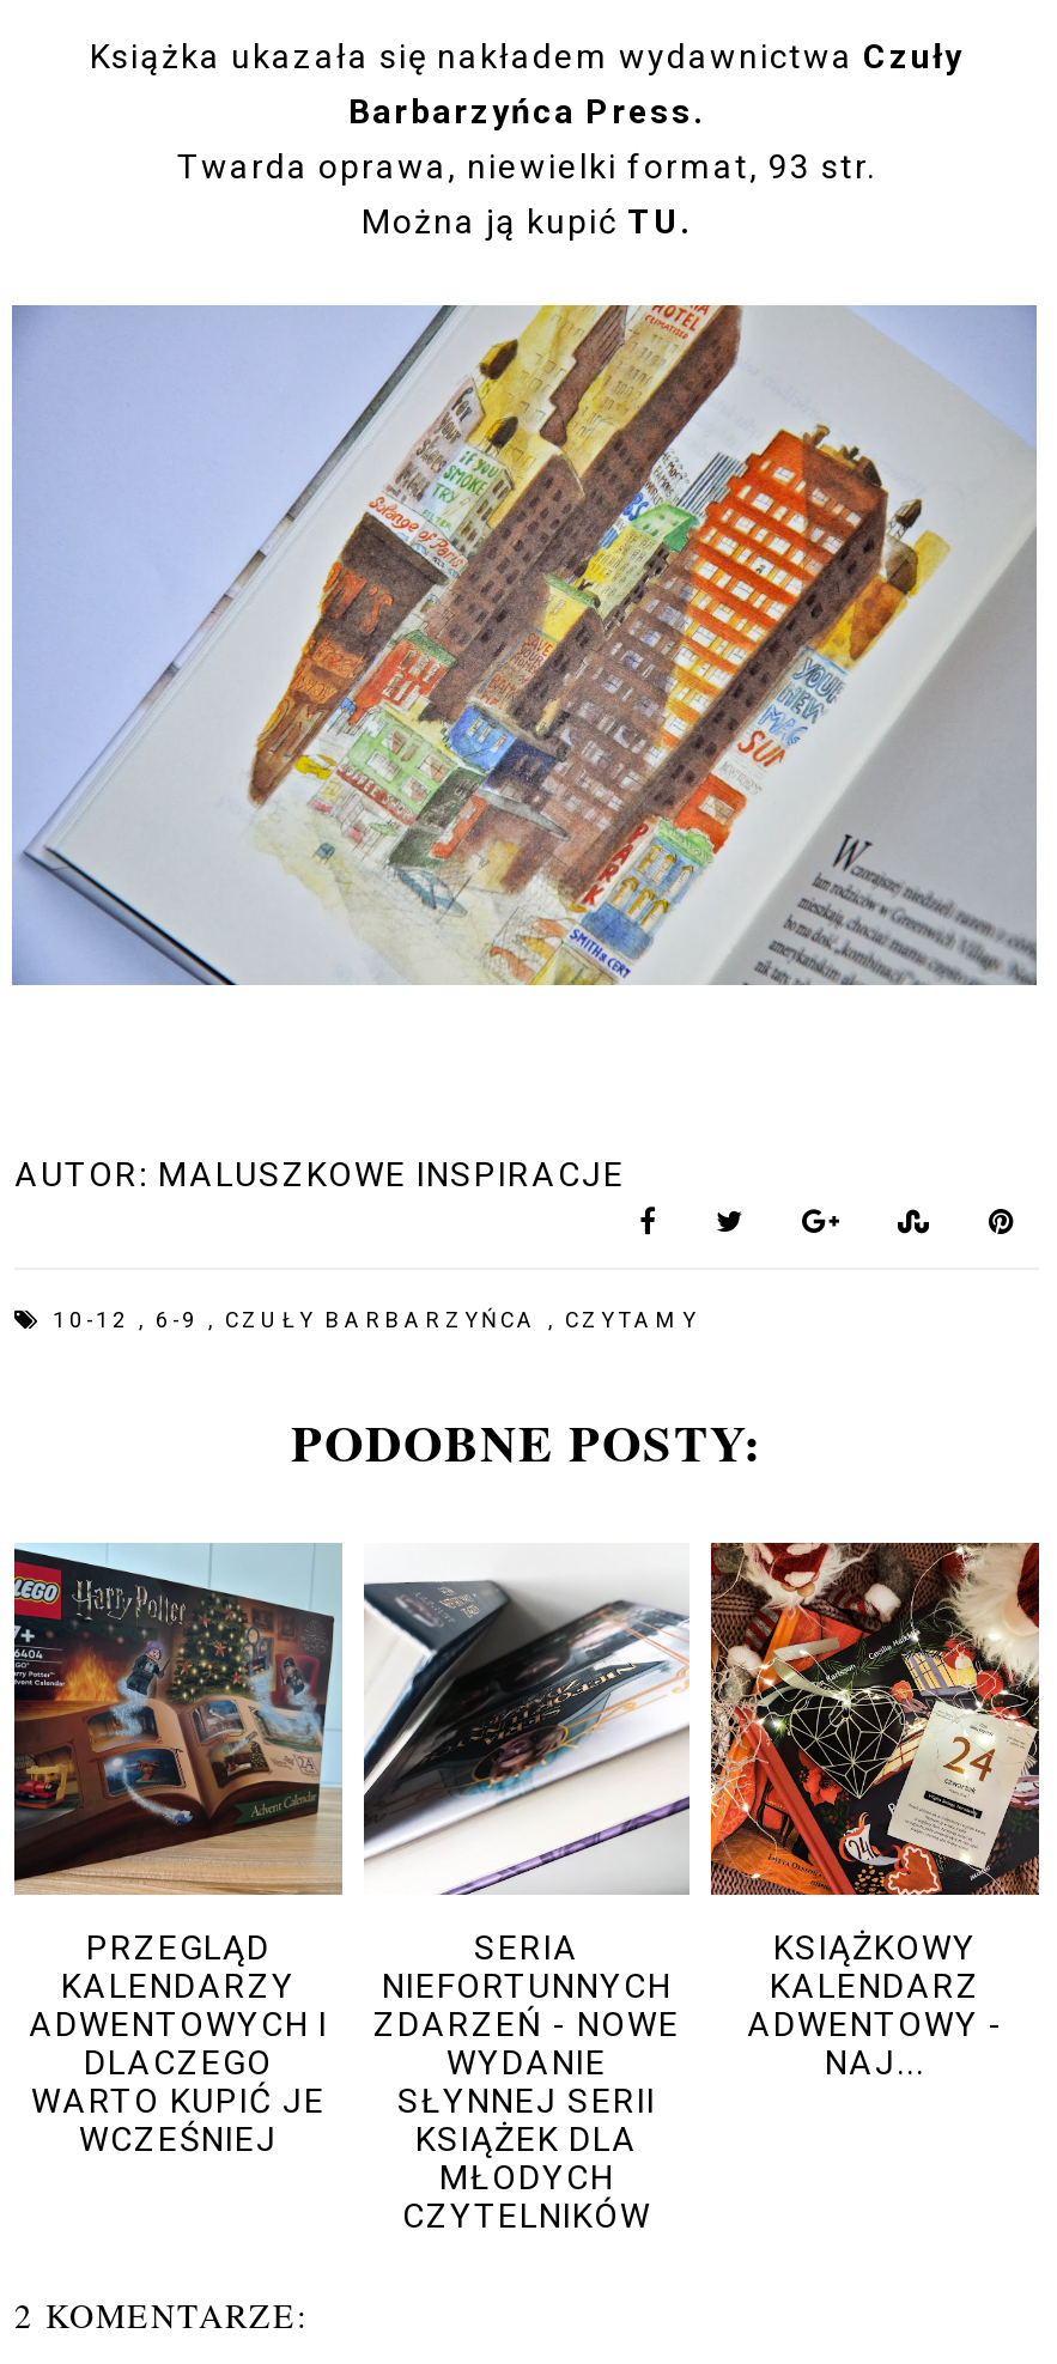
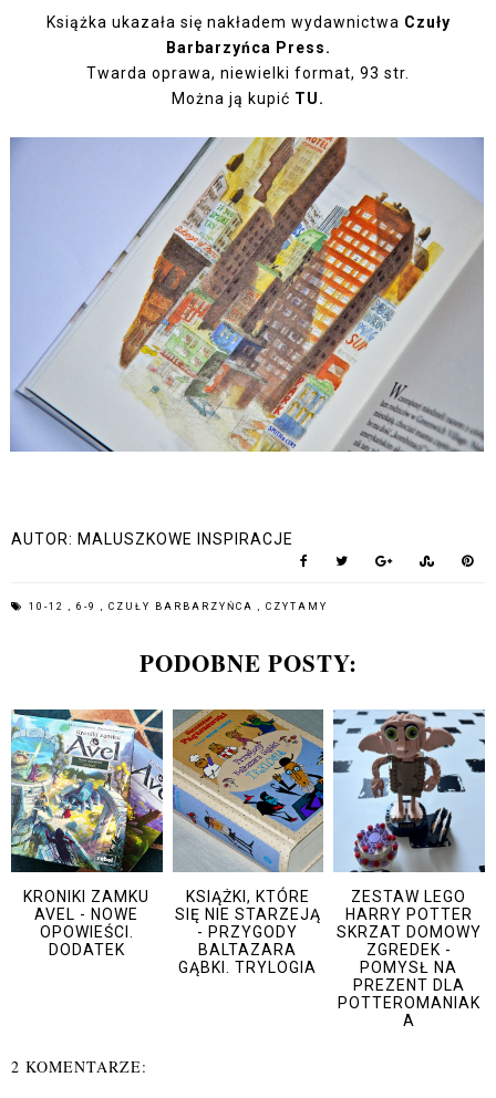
[12,1543,342,2159] [image] | PRZEGLĄD | KALENDARZY | ADWENTOWYCH I | DLACZEGO | WARTO KUPIĆ JE | WCZEŚNIEJ -> [10,708,164,959] [image] | KRONIKI ZAMKU | AVEL - NOWE | OPOWIEŚCI. | DODATEK
[362,1543,692,2235] [image] | SERIA | NIEFORTUNNYCH | ZDARZEŃ - NOWE | WYDANIE | SŁYNNEJ SERII | KSIĄŻEK DLA | MŁODYCH | CZYTELNIKÓW -> [172,708,324,976] [image] | KSIĄŻKI, KTÓRE | SIĘ NIE STARZEJĄ | - PRZYGODY | BALTAZARA | GĄBKI. TRYLOGIA
[709,1540,1041,2082] [image] | KSIĄŻKOWY | KALENDARZ | ADWENTOWY - | NAJ... -> [332,709,486,1030] [image] | ZESTAW LEGO | HARRY POTTER | SKRZAT DOMOWY | ZGREDEK - | POMYSŁ NA | PREZENT DLA | POTTEROMANIAK | A

